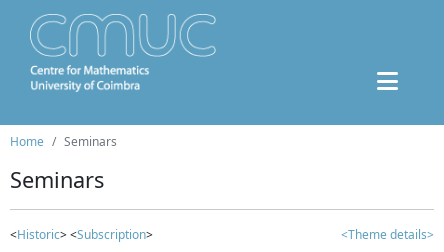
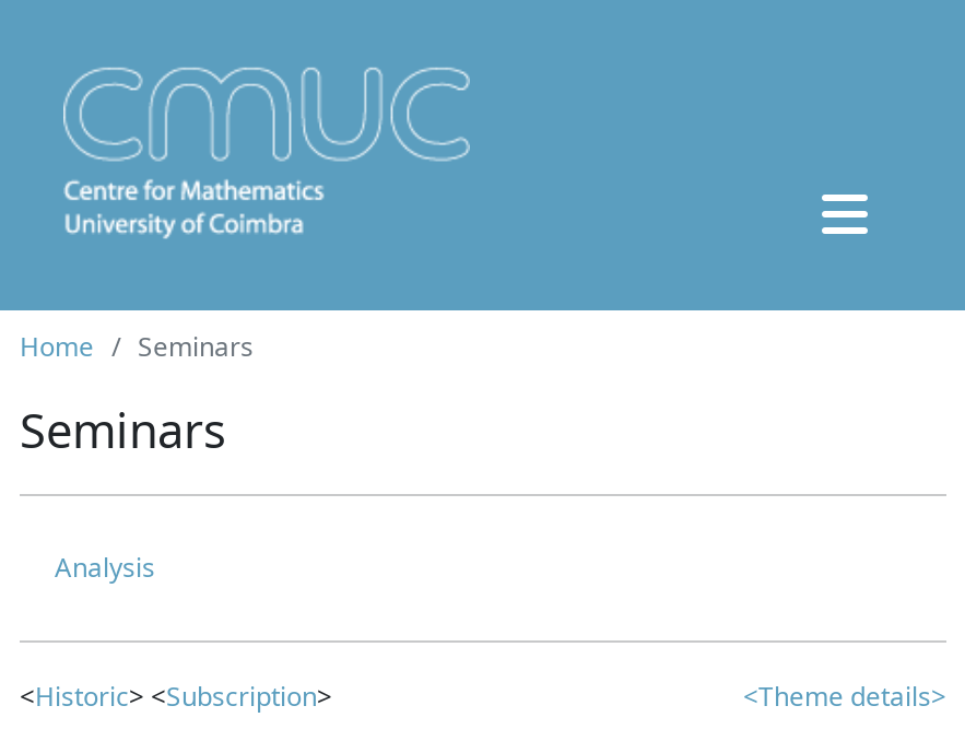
none -> [55,549,155,586] Analysis

